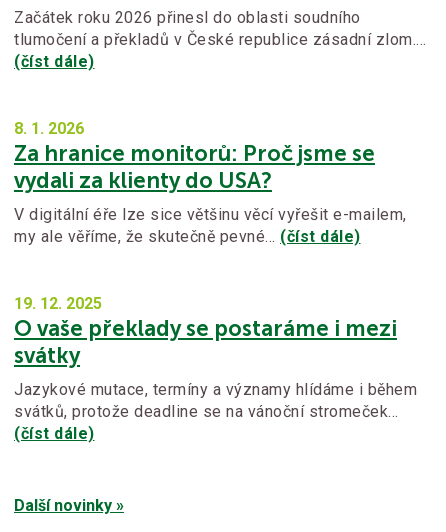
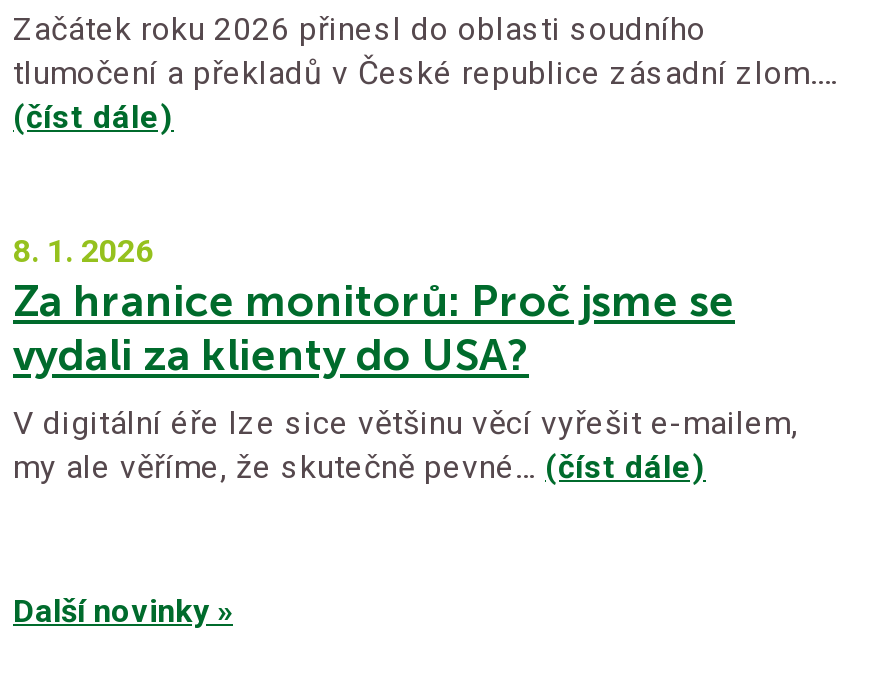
[14,294,417,443] 19. 12. 2025 | O vaše překlady se postaráme i mezi | svátky | Jazykové mutace, termíny a významy hlídáme i během | svátků, protože deadline se na vánoční stromeček… | (číst dále) -> none

